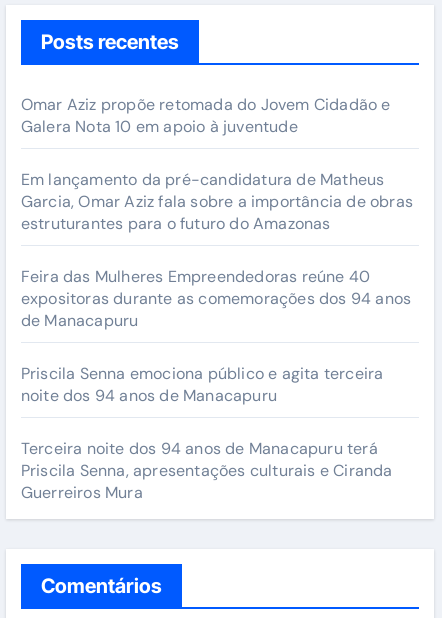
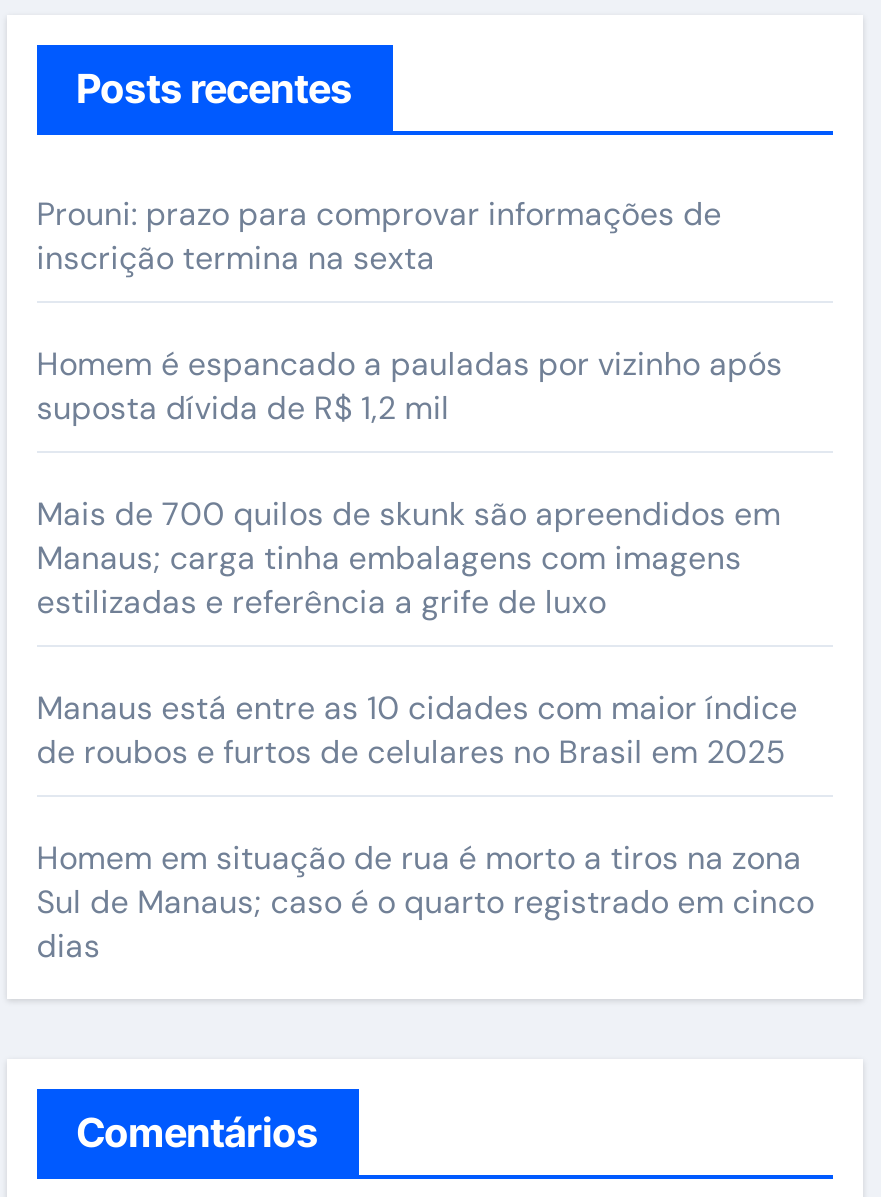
[21,94,391,137] Omar Aziz propõe retomada do Jovem Cidadão e | Galera Nota 10 em apoio à juventude -> [37,193,722,279] Prouni: prazo para comprovar informações de | inscrição termina na sexta
[21,169,413,234] Em lançamento da pré-candidatura de Matheus | Garcia, Omar Aziz fala sobre a importância de obras | estruturantes para o futuro do Amazonas -> [37,343,783,429] Homem é espancado a pauladas por vizinho após | suposta dívida de R$ 1,2 mil
[21,266,411,331] Feira das Mulheres Empreendedoras reúne 40 | expositoras durante as comemorações dos 94 anos | de Manacapuru -> [37,493,781,623] Mais de 700 quilos de skunk são apreendidos em | Manaus; carga tinha embalagens com imagens | estilizadas e referência a grife de luxo
[21,363,383,406] Priscila Senna emociona público e agita terceira | noite dos 94 anos de Manacapuru -> [37,687,798,773] Manaus está entre as 10 cidades com maior índice | de roubos e furtos de celulares no Brasil em 2025
[21,438,393,503] Terceira noite dos 94 anos de Manacapuru terá | Priscila Senna, apresentações culturais e Ciranda | Guerreiros Mura -> [37,837,815,967] Homem em situação de rua é morto a tiros na zona | Sul de Manaus; caso é o quarto registrado em cinco | dias

